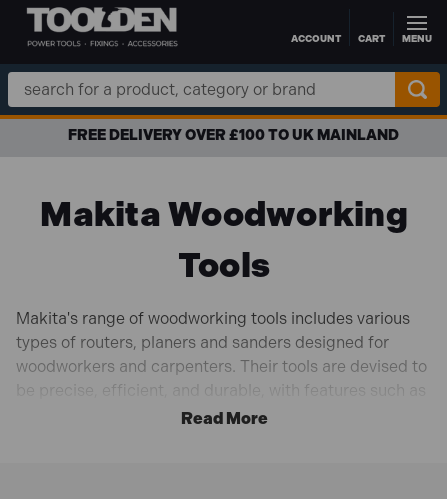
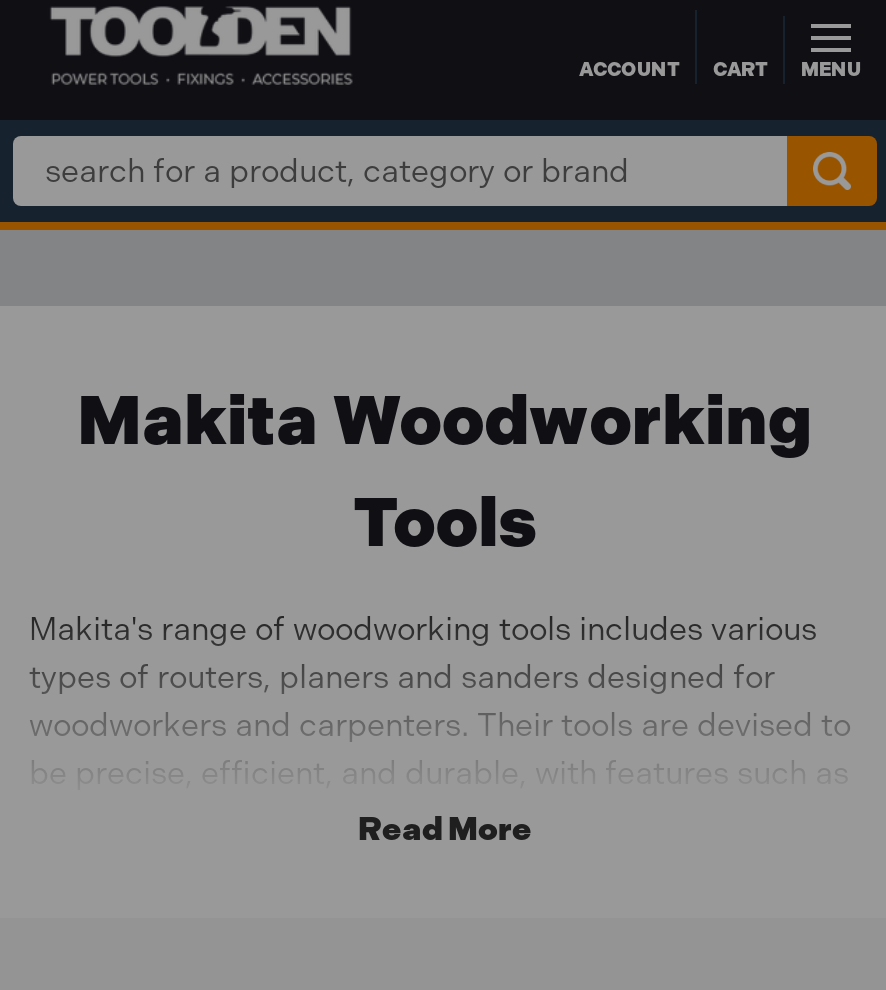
[68,126,399,144] FREE DELIVERY OVER £100 TO UK MAINLAND -> none

